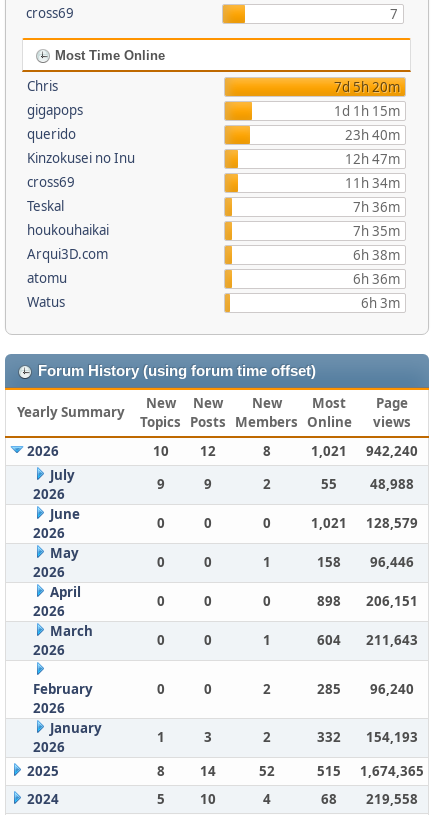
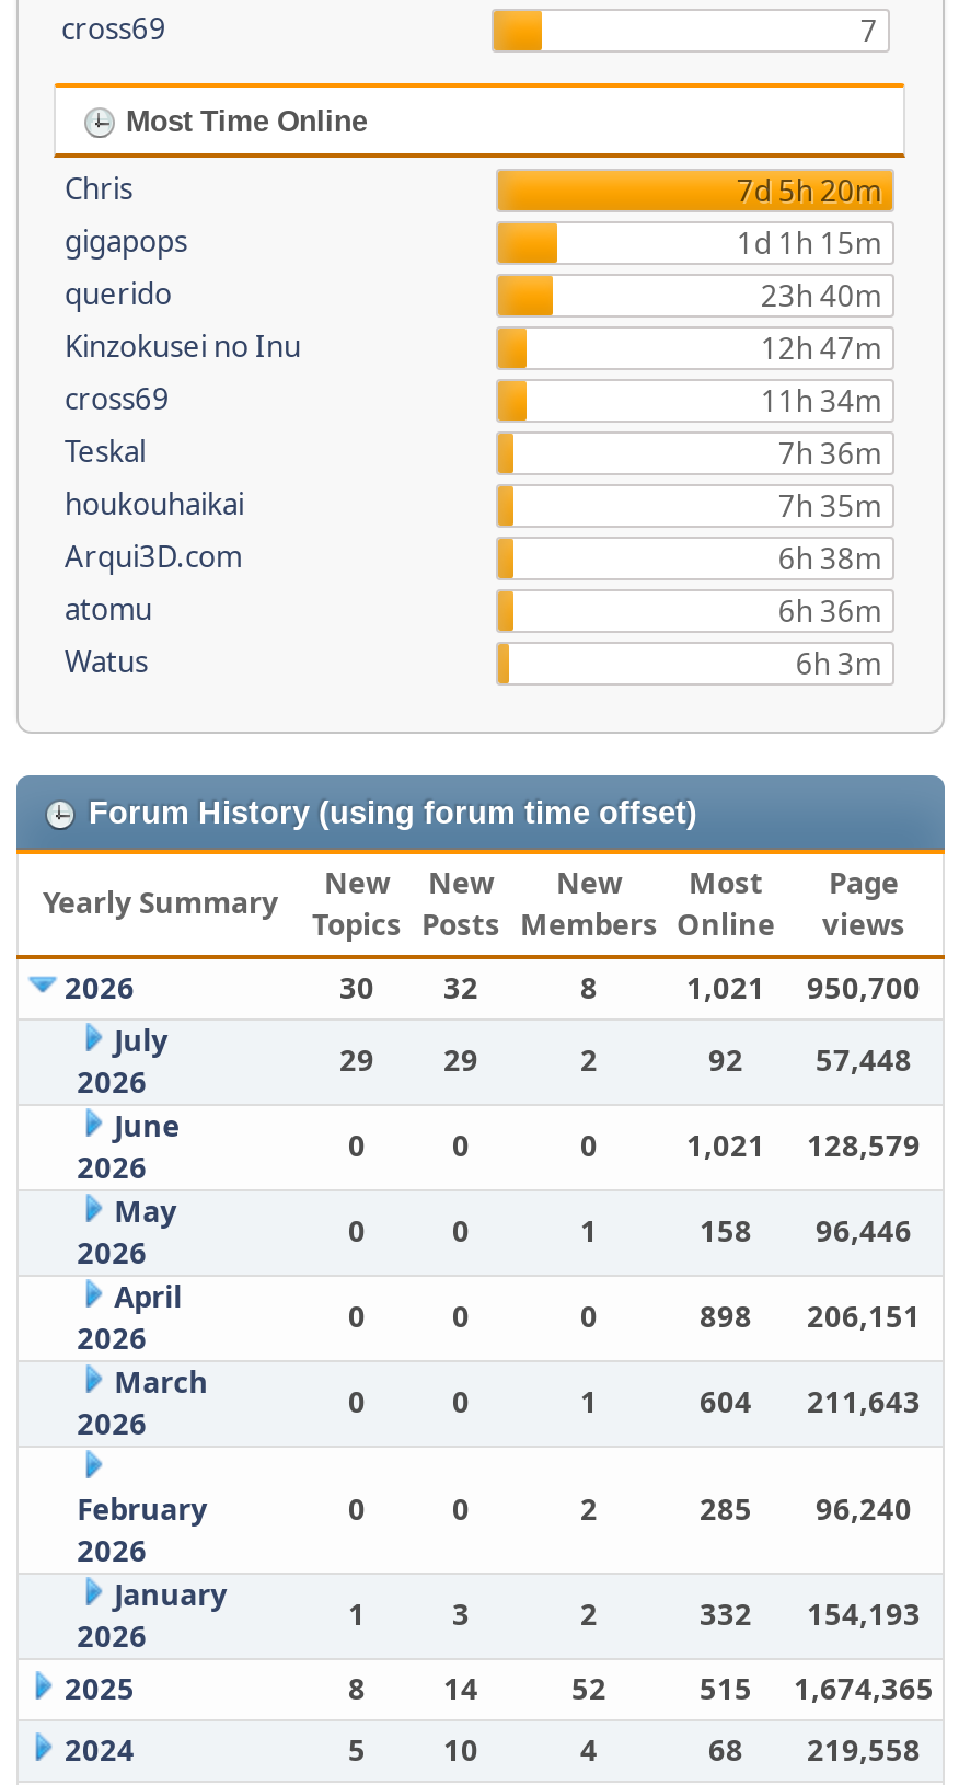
[152,442,168,460] 10 -> [339,968,374,1007] 30
[200,442,216,460] 12 -> [443,968,478,1007] 32
[311,442,418,460] 1,021 942,240 -> [686,968,921,1007] 1,021 950,700
[156,475,164,493] 9 -> [339,1040,374,1080] 29
[204,475,212,493] 9 -> [443,1040,478,1080] 29
[321,475,337,493] 55 -> [708,1040,743,1080] 92
[370,475,414,493] 48,988 -> [816,1040,912,1080] 57,448

